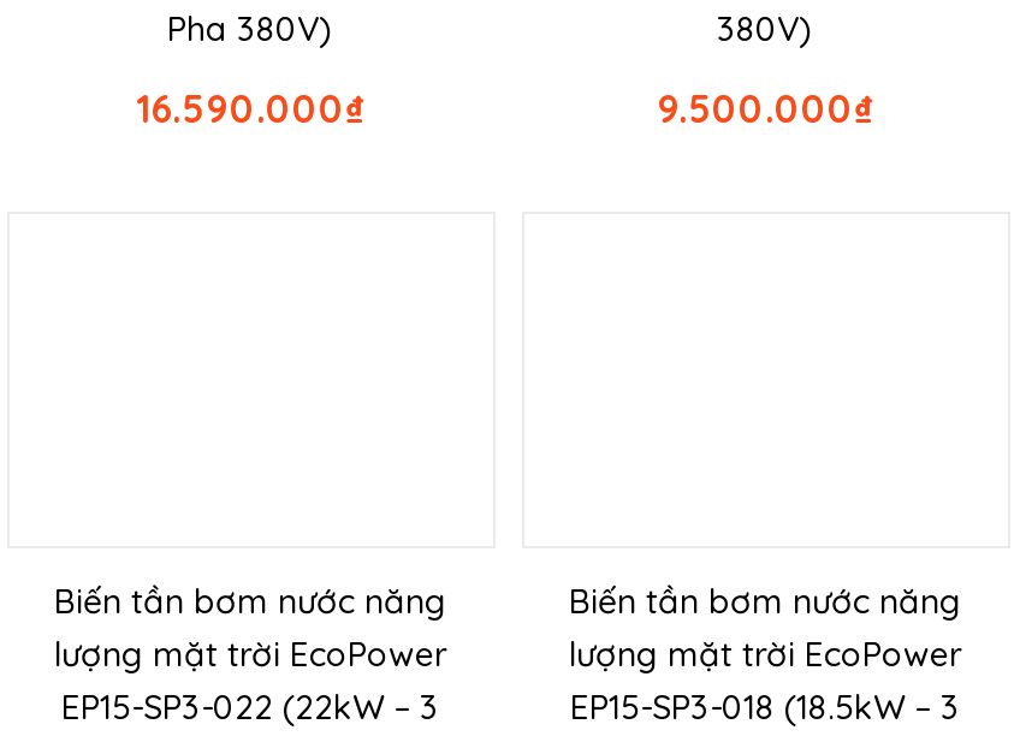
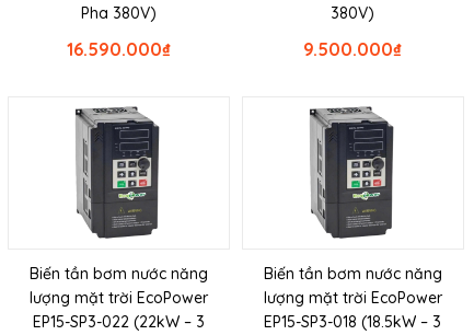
none -> [74,105,160,240] [image]
none -> [309,105,394,240] [image]

